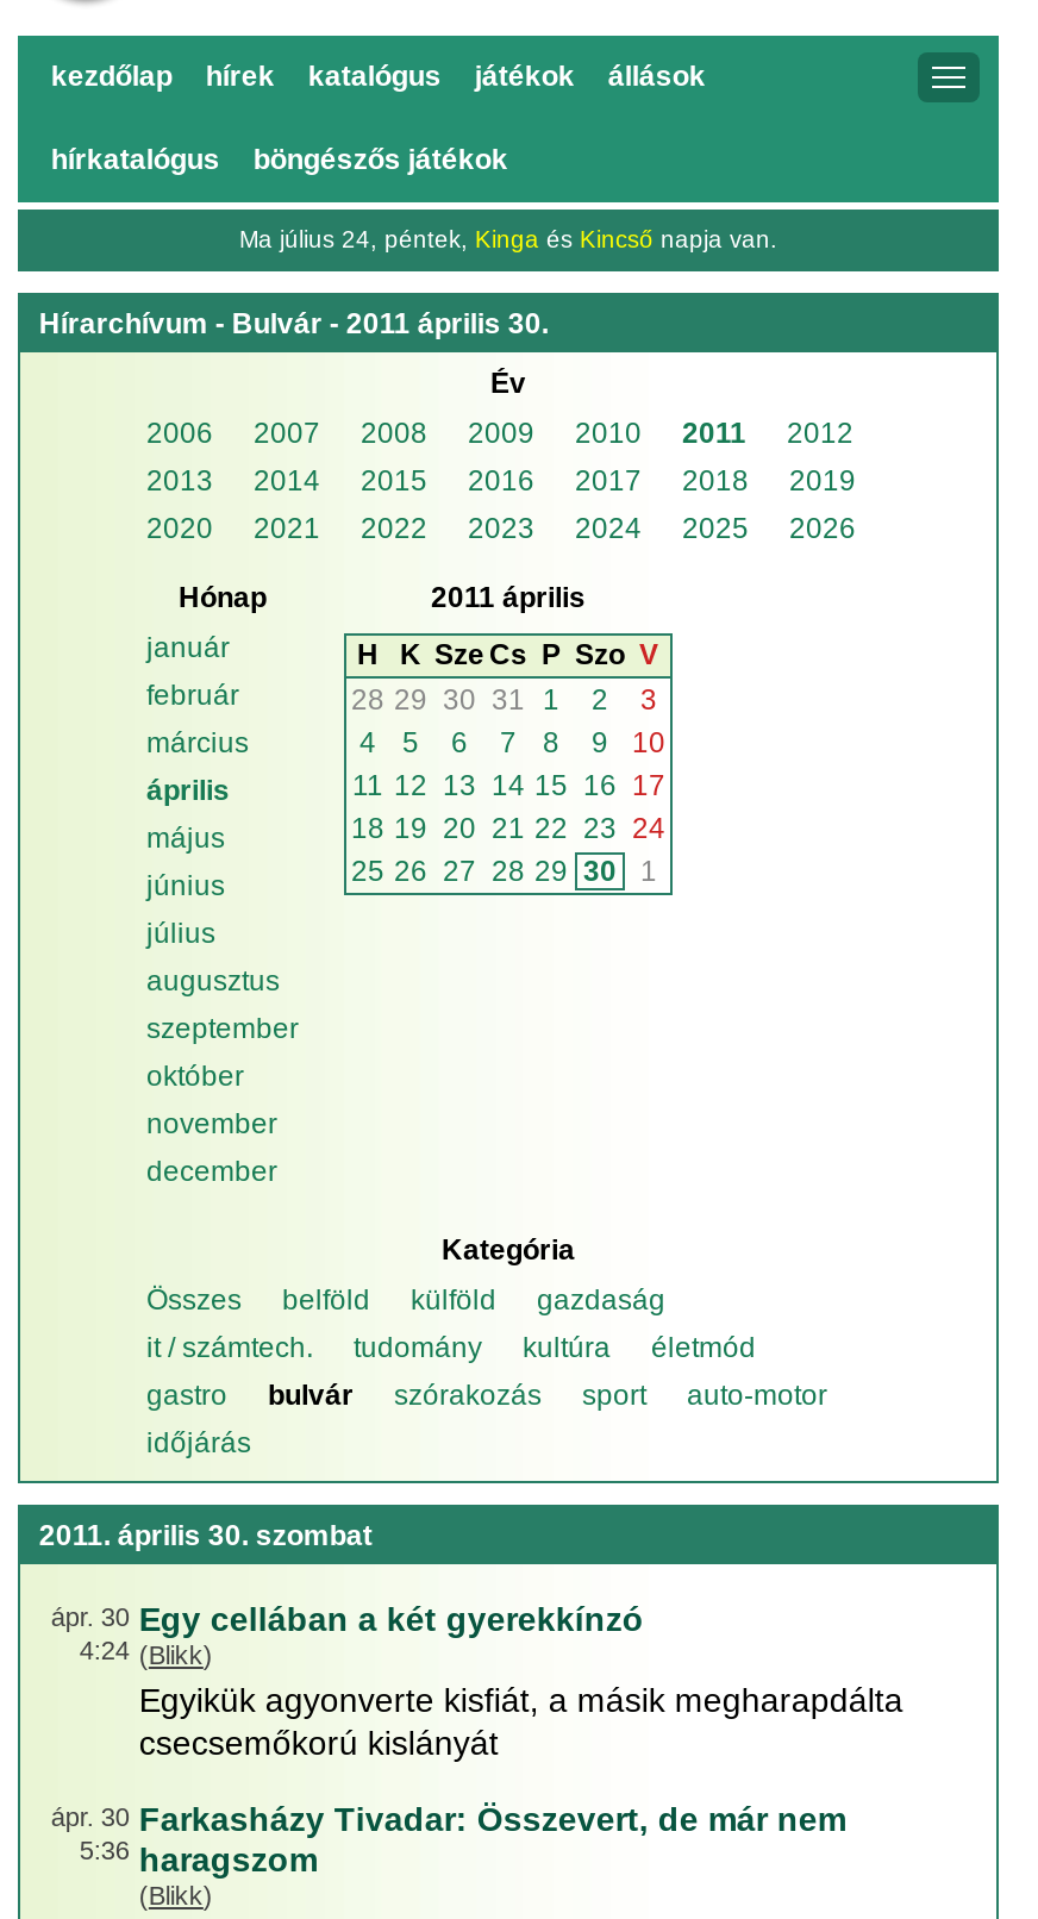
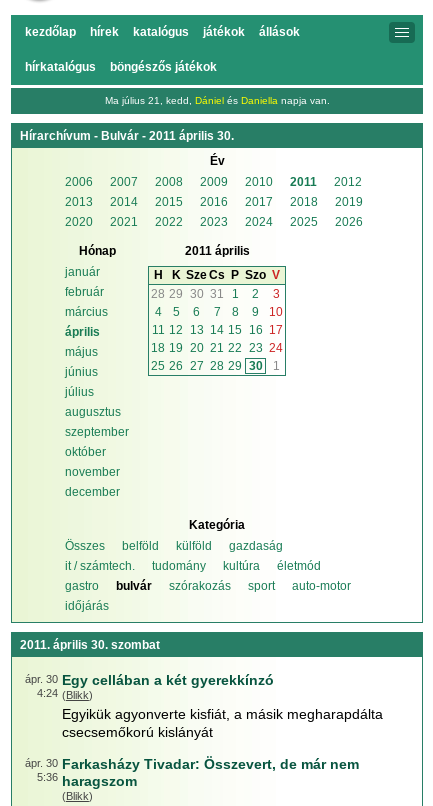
[239,226,777,252] Ma július 24, péntek, Kinga és Kincső napja van. -> [104,95,329,106] Ma július 21, kedd, Dániel és Daniella napja van.

